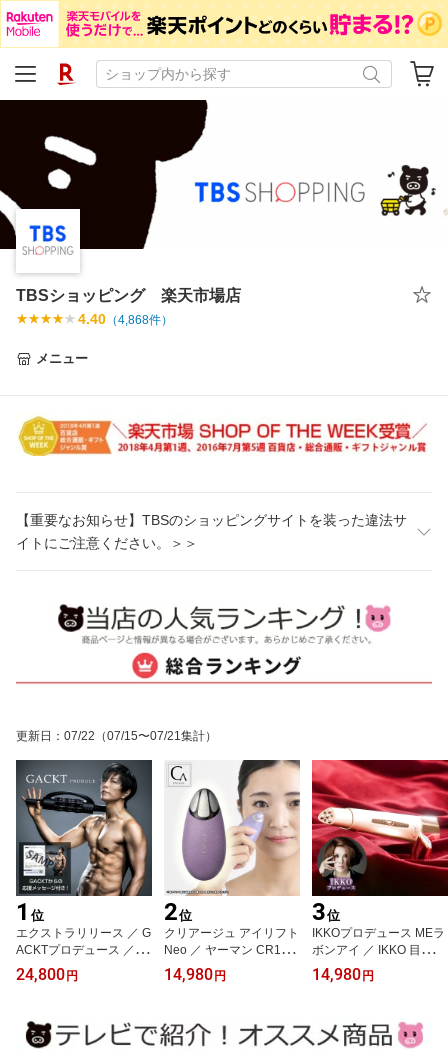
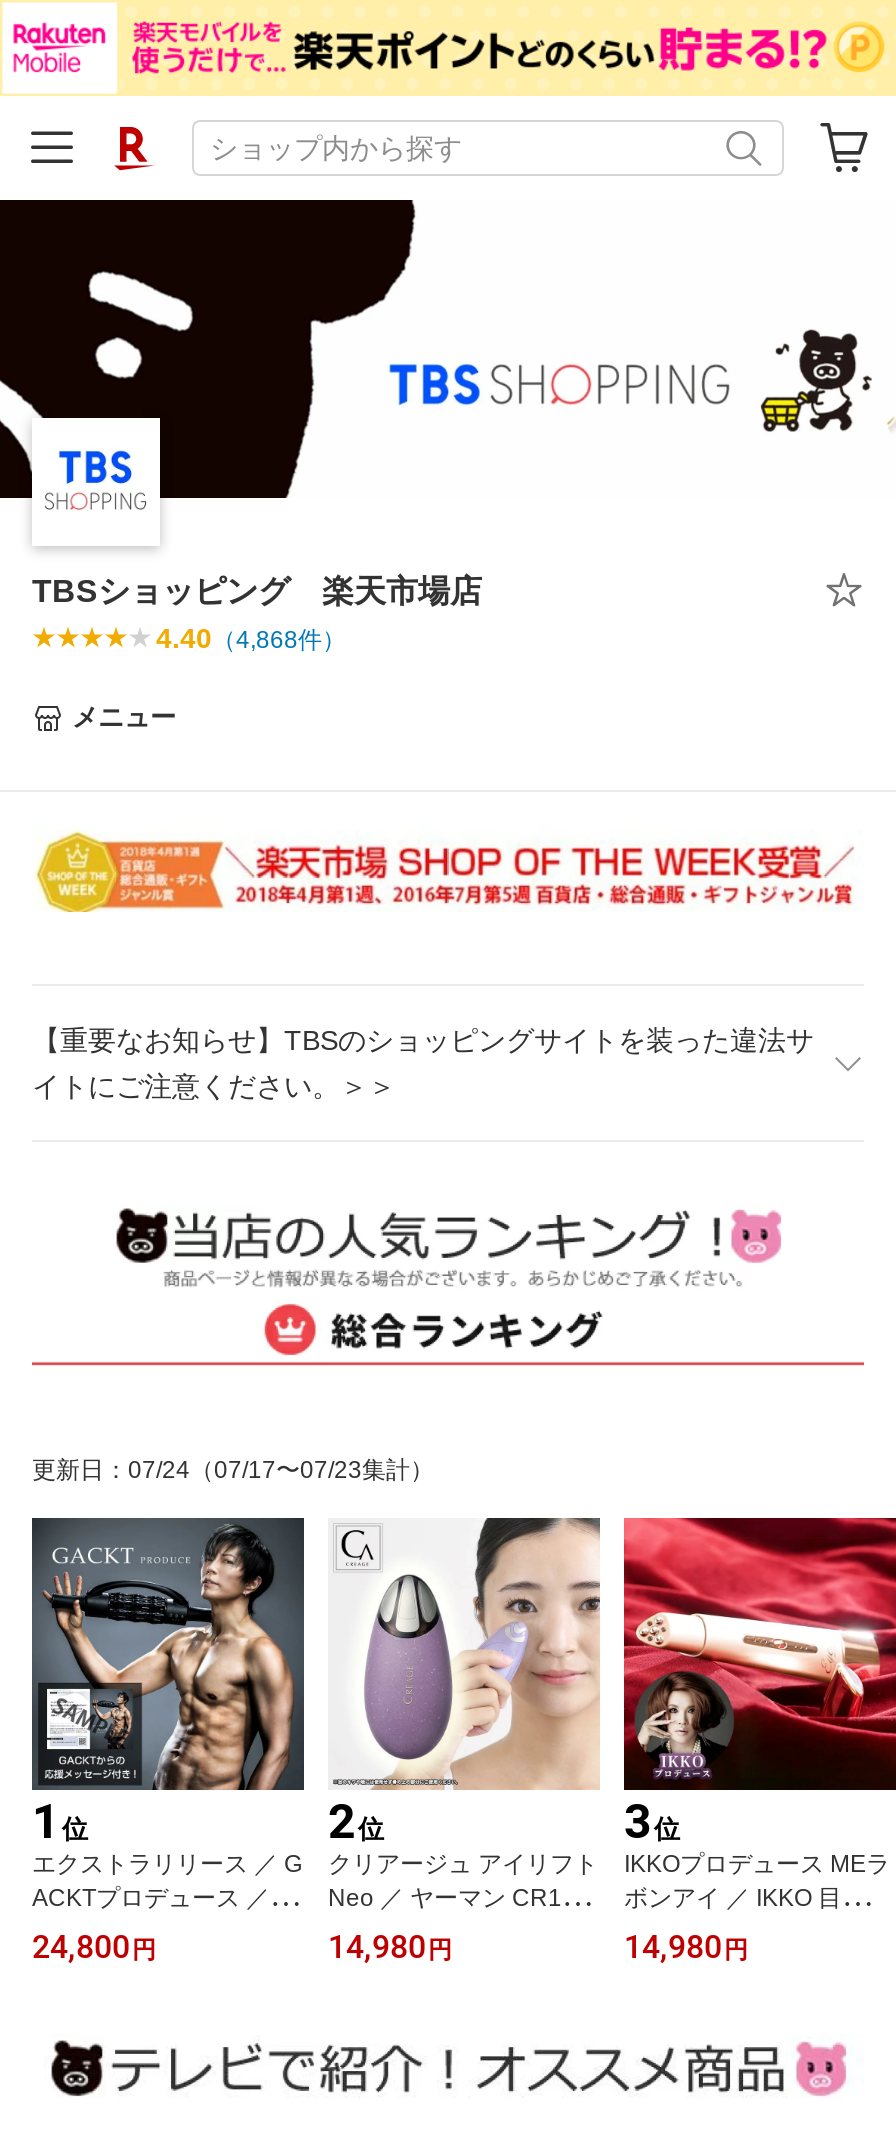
[16,729,217,743] 更新日：07/22（07/15〜07/21集計） -> [32,1456,434,1484] 更新日：07/24（07/17〜07/23集計）

